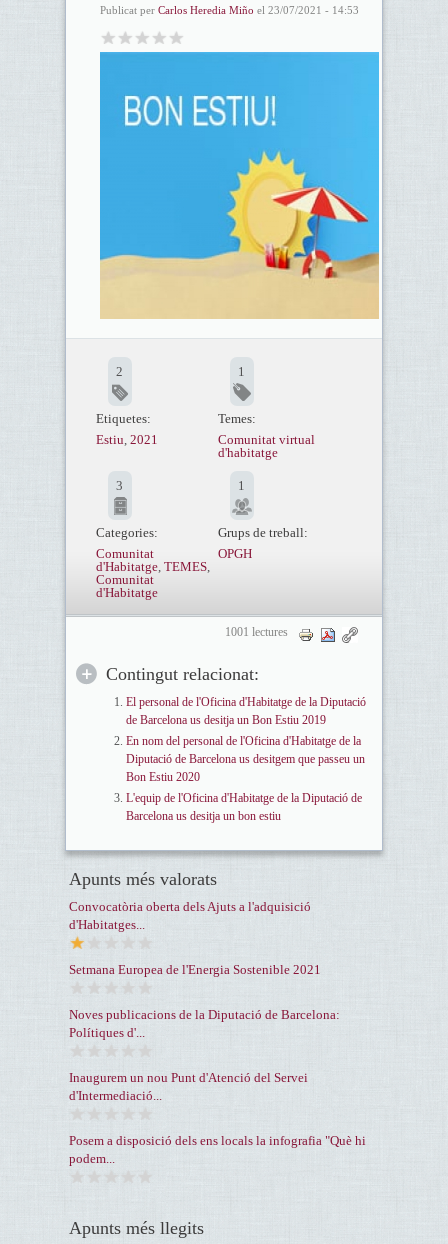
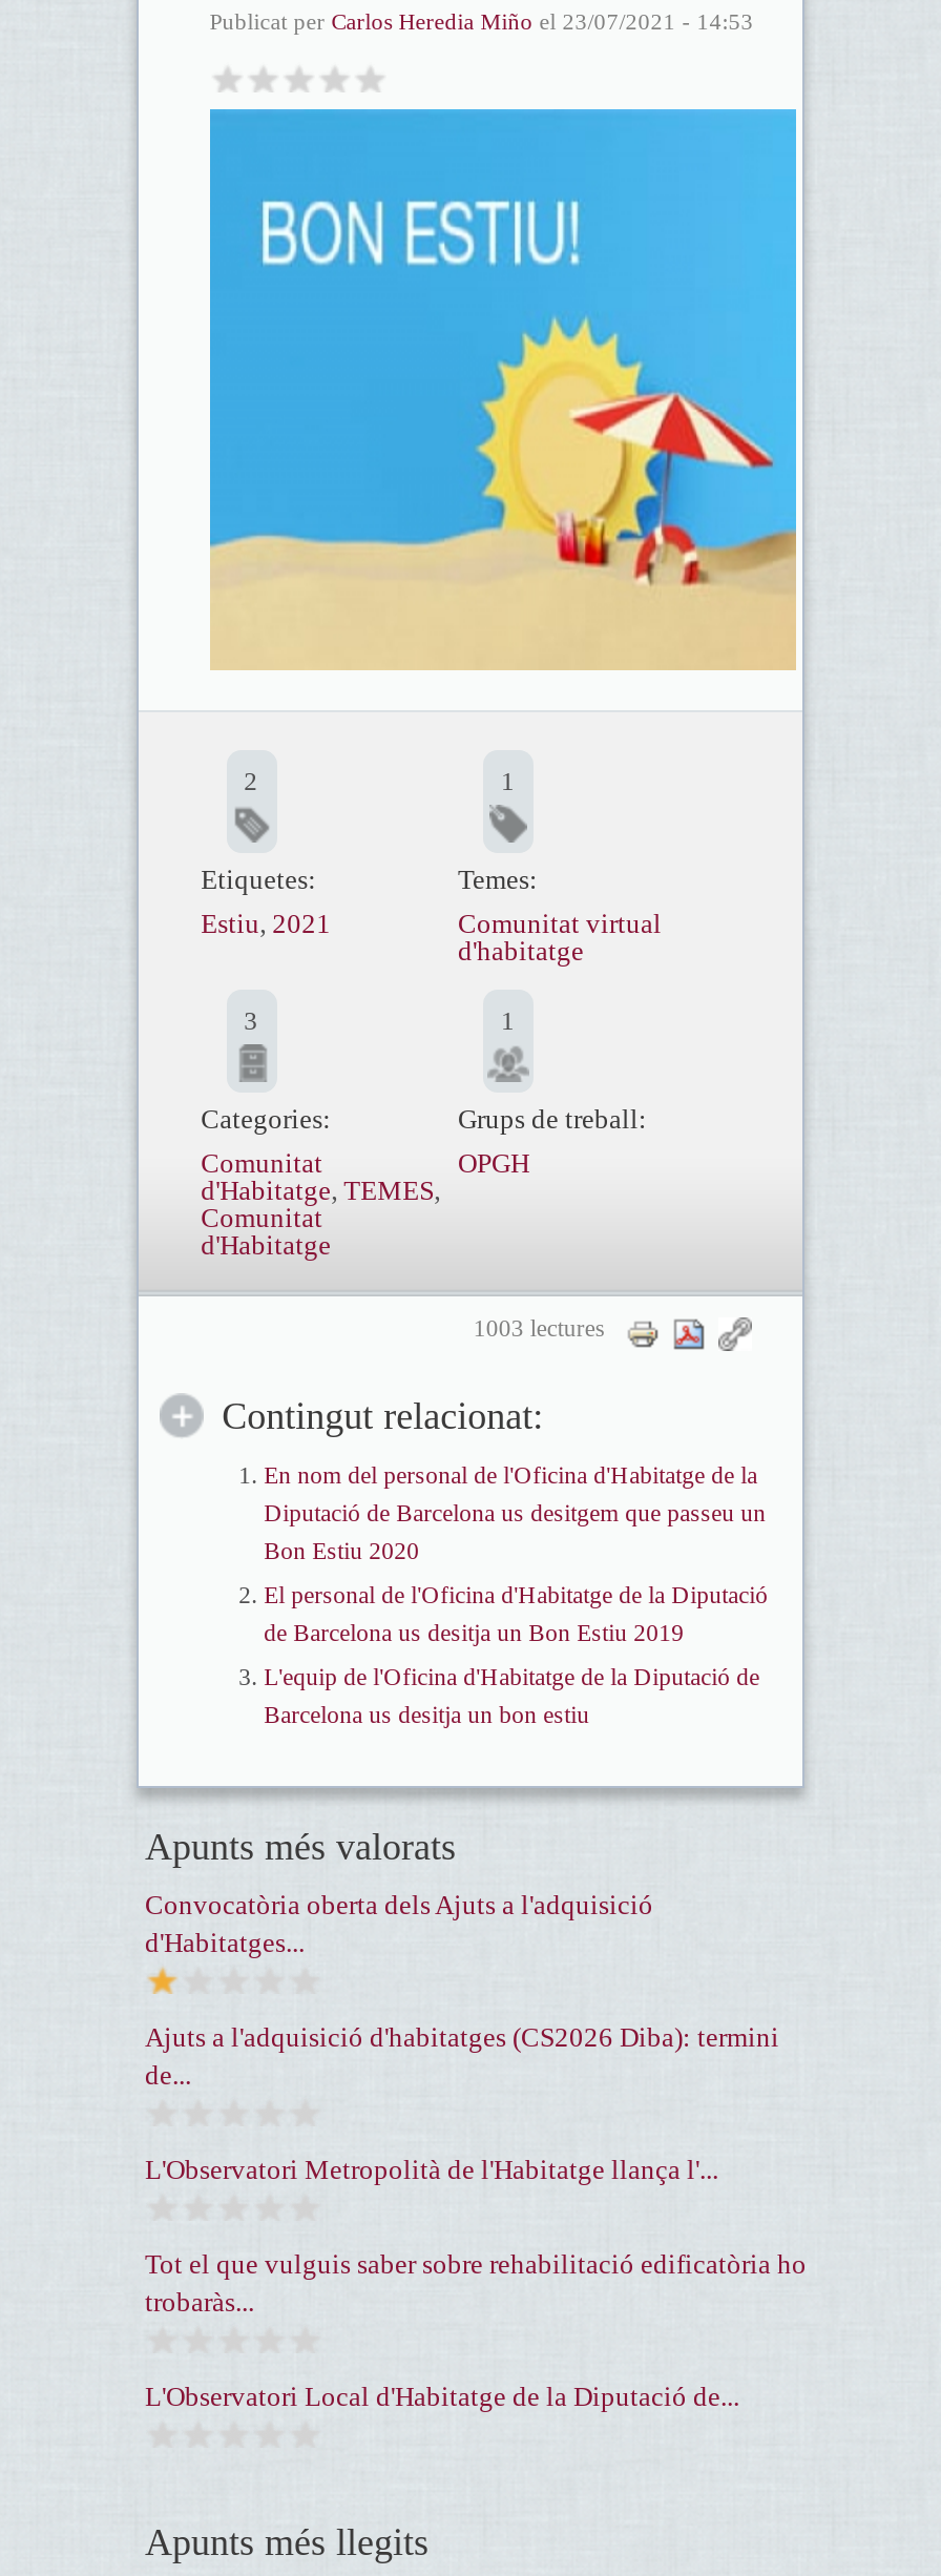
[225,626,288,639] 1001 lectures -> [473,1315,606,1343] 1003 lectures
moved [126,696,366,727] -> [264,1582,768,1647]: El personal de l'Oficina d'Habitatge de la Diputació | de Barcelona us desitja un Bon Estiu 2019
moved [126,735,365,784] -> [264,1462,766,1565]: En nom del personal de l'Oficina d'Habitatge de la | Diputació de Barcelona us desitgem que passeu un | Bon Estiu 2020
[69,962,321,977] Setmana Europea de l'Energia Sostenible 2021 -> [145,2020,779,2090] Ajuts a l'adquisició d'habitatges (CS2026 Diba): termini | de...
[69,1007,340,1040] Noves publicacions de la Diputació de Barcelona: | Polítiques d'... -> [145,2153,718,2184] L'Observatori Metropolità de l'Habitatge llança l'...
[69,1070,308,1103] Inaugurem un nou Punt d'Atenció del Servei | d'Intermediació... -> [145,2247,807,2317] Tot el que vulguis saber sobre rehabilitació edificatòria ho | trobaràs...
[69,1133,366,1166] Posem a disposició dels ens locals la infografia "Què hi | podem... -> [145,2380,739,2411] L'Observatori Local d'Habitatge de la Diputació de...

